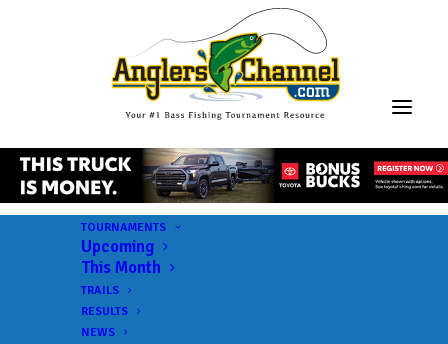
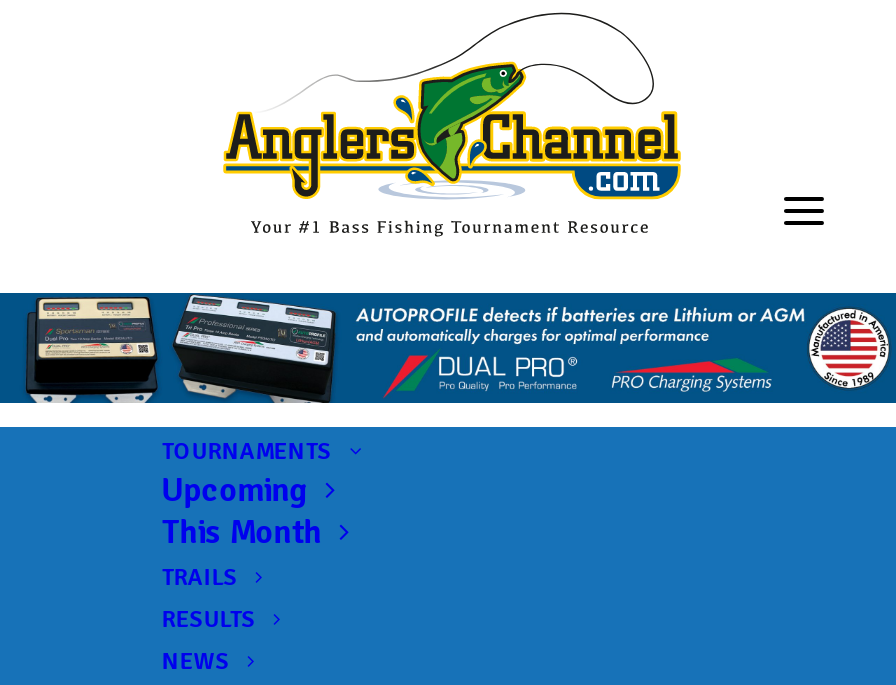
[3,147,445,204] [image] -> [6,291,890,405] [image]

